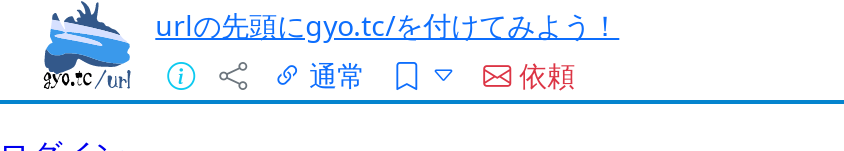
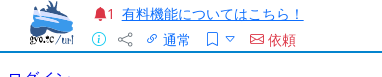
[155,6,619,44] urlの先頭にgyo.tc/を付けてみよう！ -> [107,4,304,23] 1 有料機能についてはこちら！

